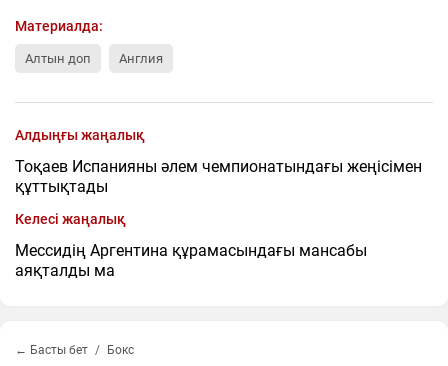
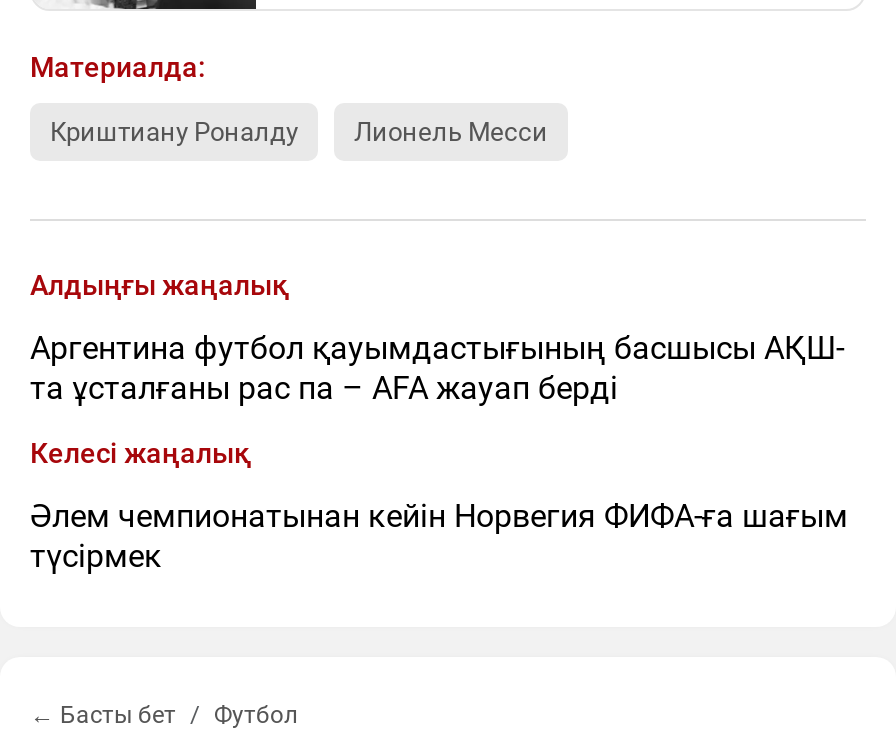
[25,51,163,66] Алтын доп | Англия -> [50,117,548,147] Криштиану Роналду | Лионель Месси
[15,157,422,196] Тоқаев Испанияны әлем чемпионатындағы жеңісімен | құттықтады -> [30,329,844,407] Аргентина футбол қауымдастығының басшысы АҚШ- | та ұсталғаны рас па – AFA жауап берді
[15,241,367,280] Мессидің Аргентина құрамасындағы мансабы | аяқталды ма -> [30,497,848,575] Әлем чемпионатынан кейін Норвегия ФИФА-ға шағым | түсірмек
[107,343,134,357] Бокс -> [214,701,298,729] Футбол

